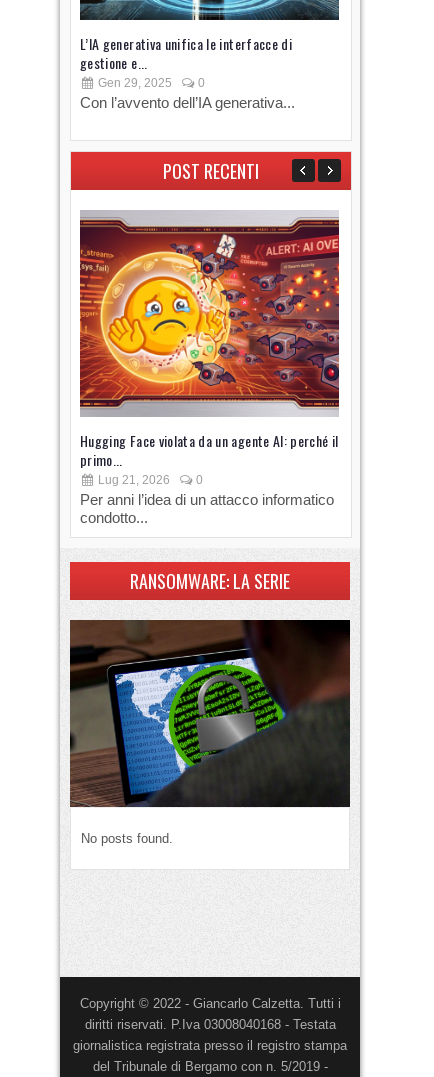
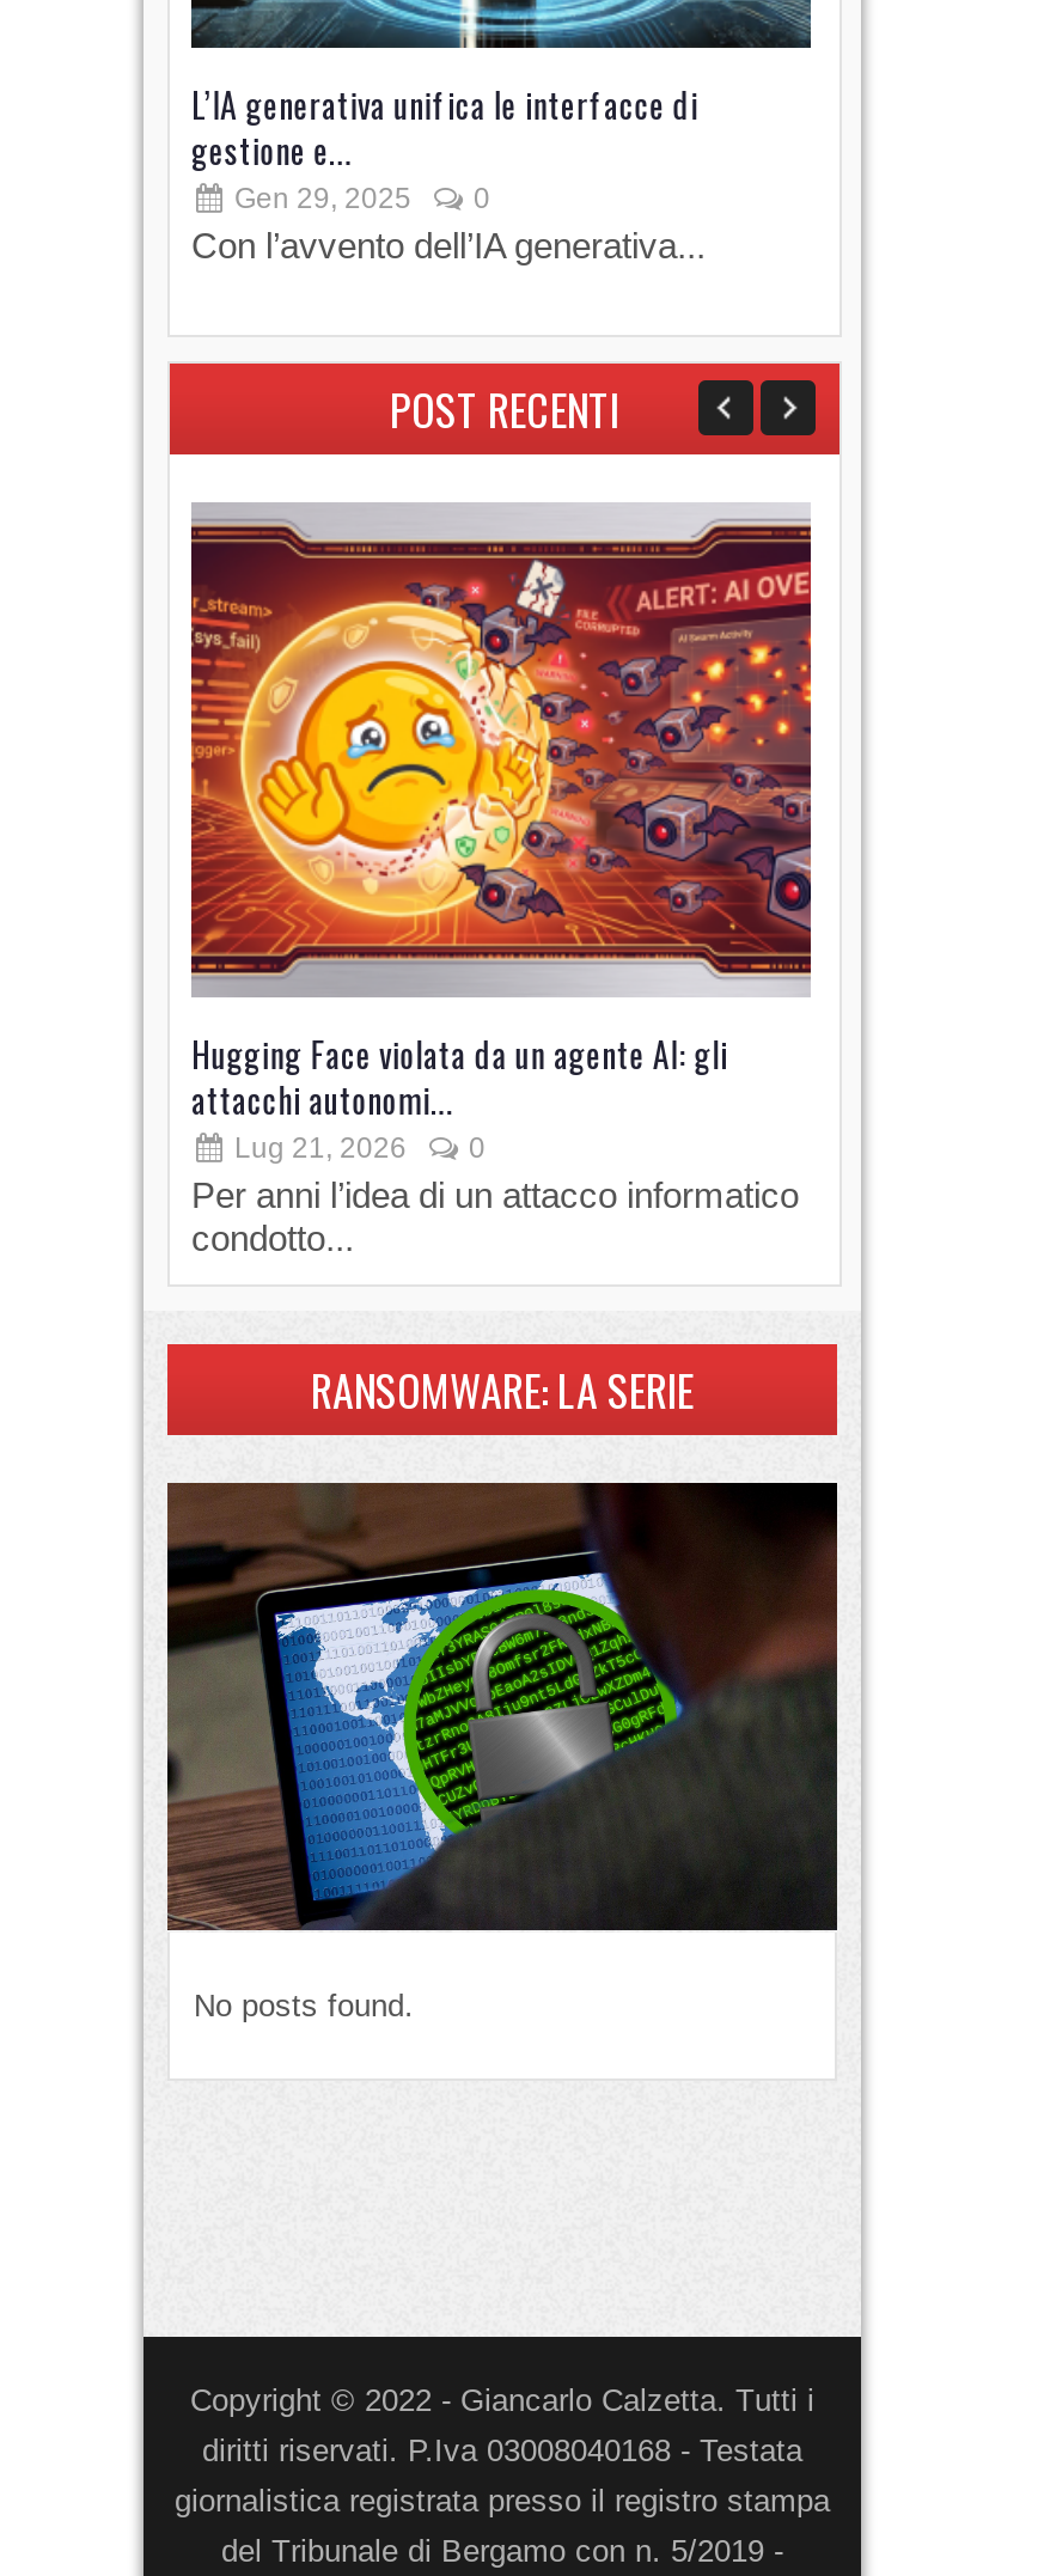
[80,430,338,470] Hugging Face violata da un agente AI: perché il | primo... -> [191,1028,728,1124] Hugging Face violata da un agente AI: gli | attacchi autonomi...

